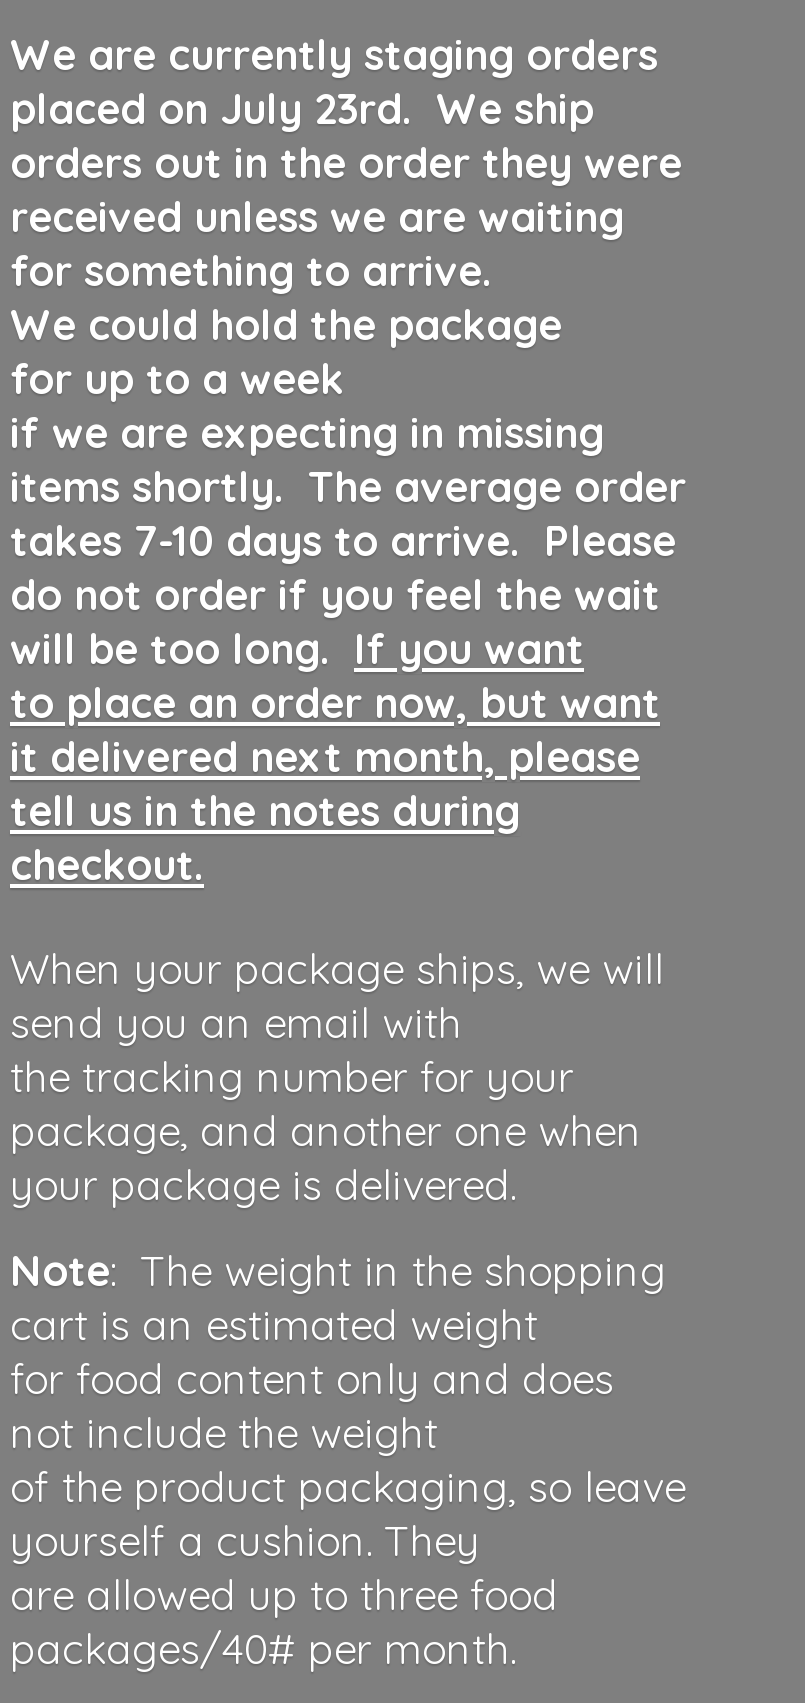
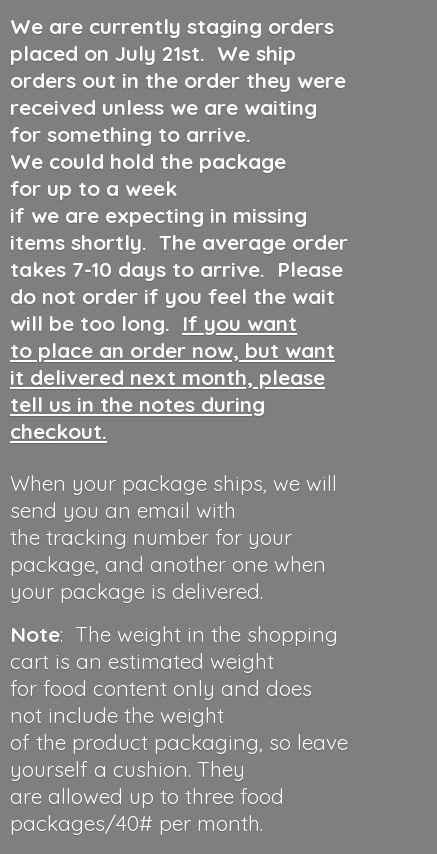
[10,81,594,133] placed on July 23rd. We ship -> [10,40,296,66] placed on July 21st. We ship

